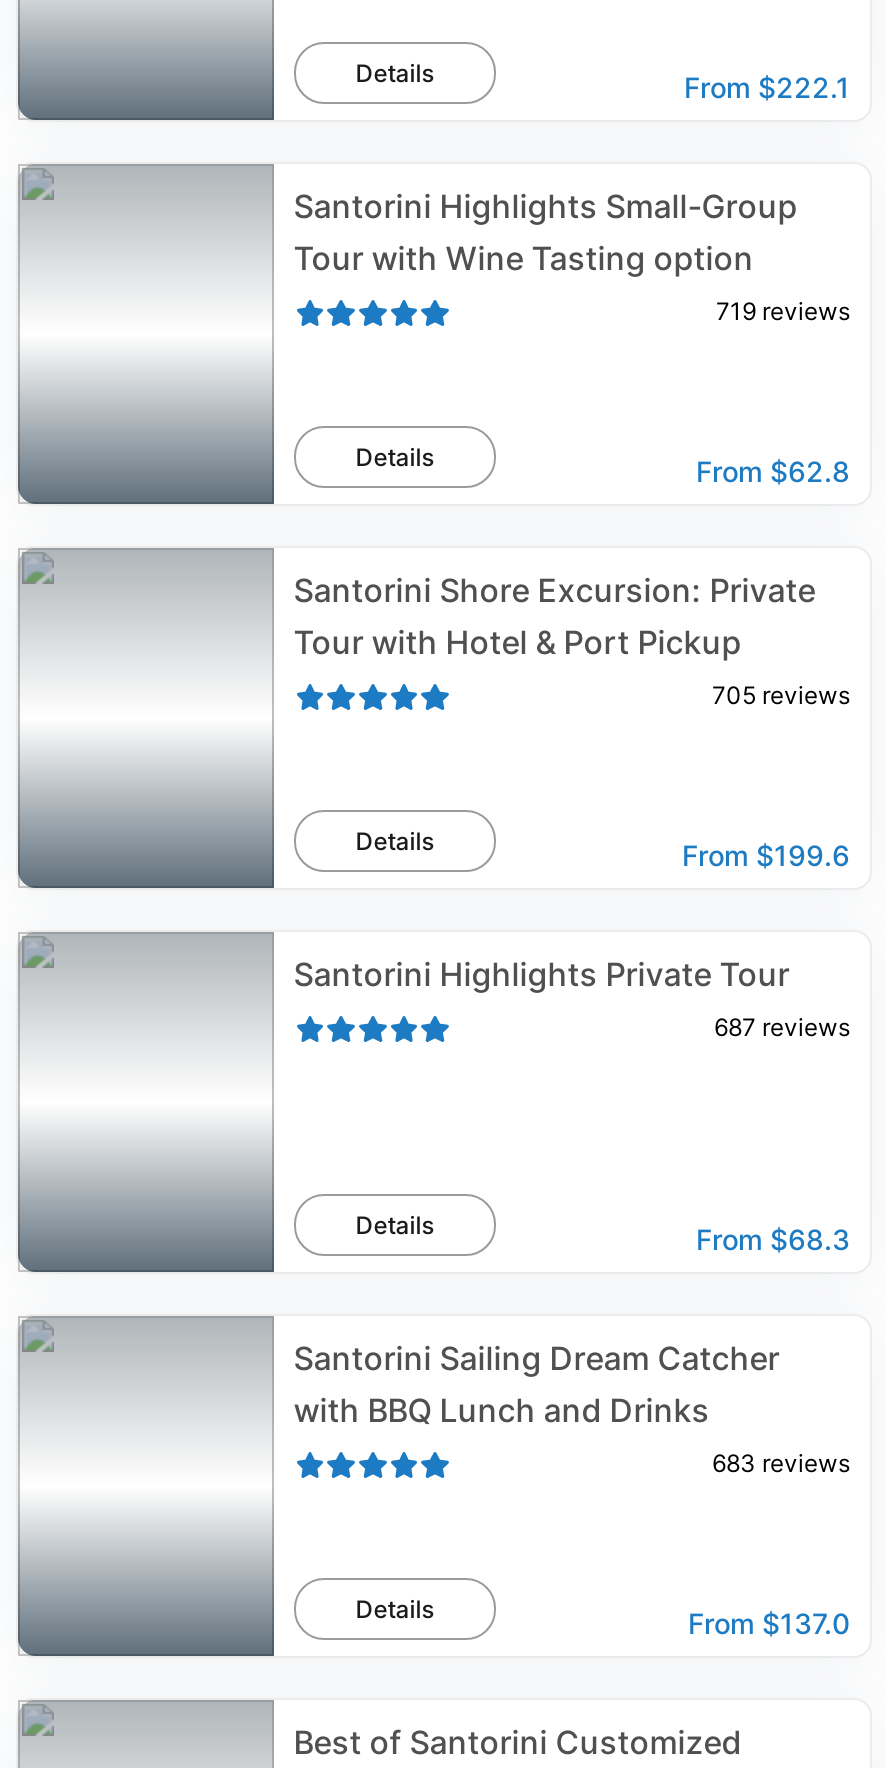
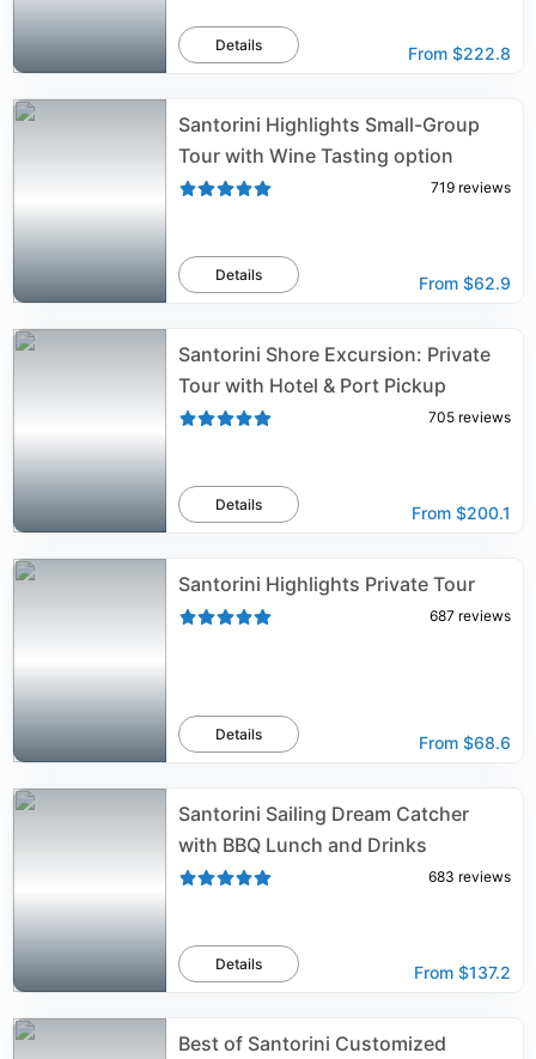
[684,70,850,104] From $222.1 -> [408,43,511,63] From $222.8
[696,454,850,488] From $62.8 -> [419,273,511,293] From $62.9
[682,838,850,872] From $199.6 -> [412,503,511,523] From $200.1
[696,1222,850,1256] From $68.3 -> [419,732,511,753] From $68.6
[688,1606,850,1640] From $137.0 -> [414,962,511,982] From $137.2

